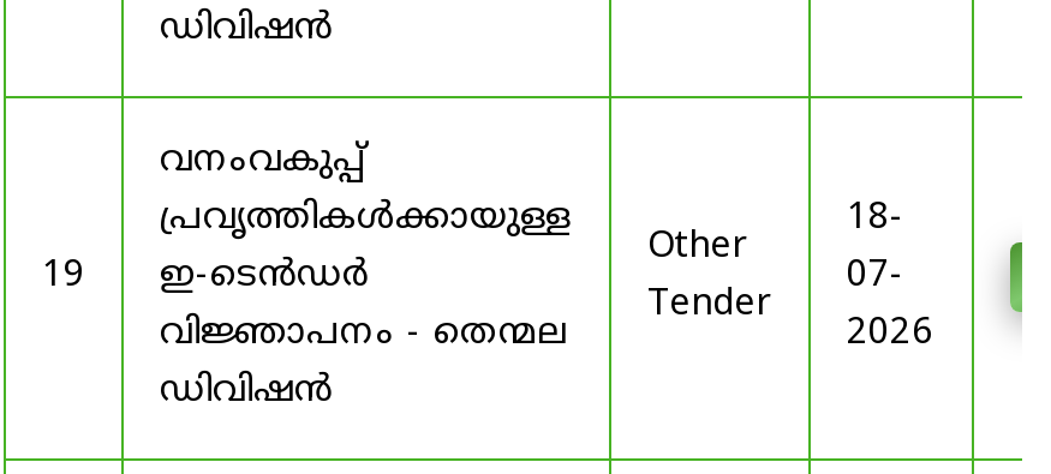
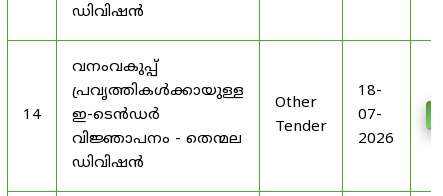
[42,254,85,300] 19 -> [23,106,41,125] 14

